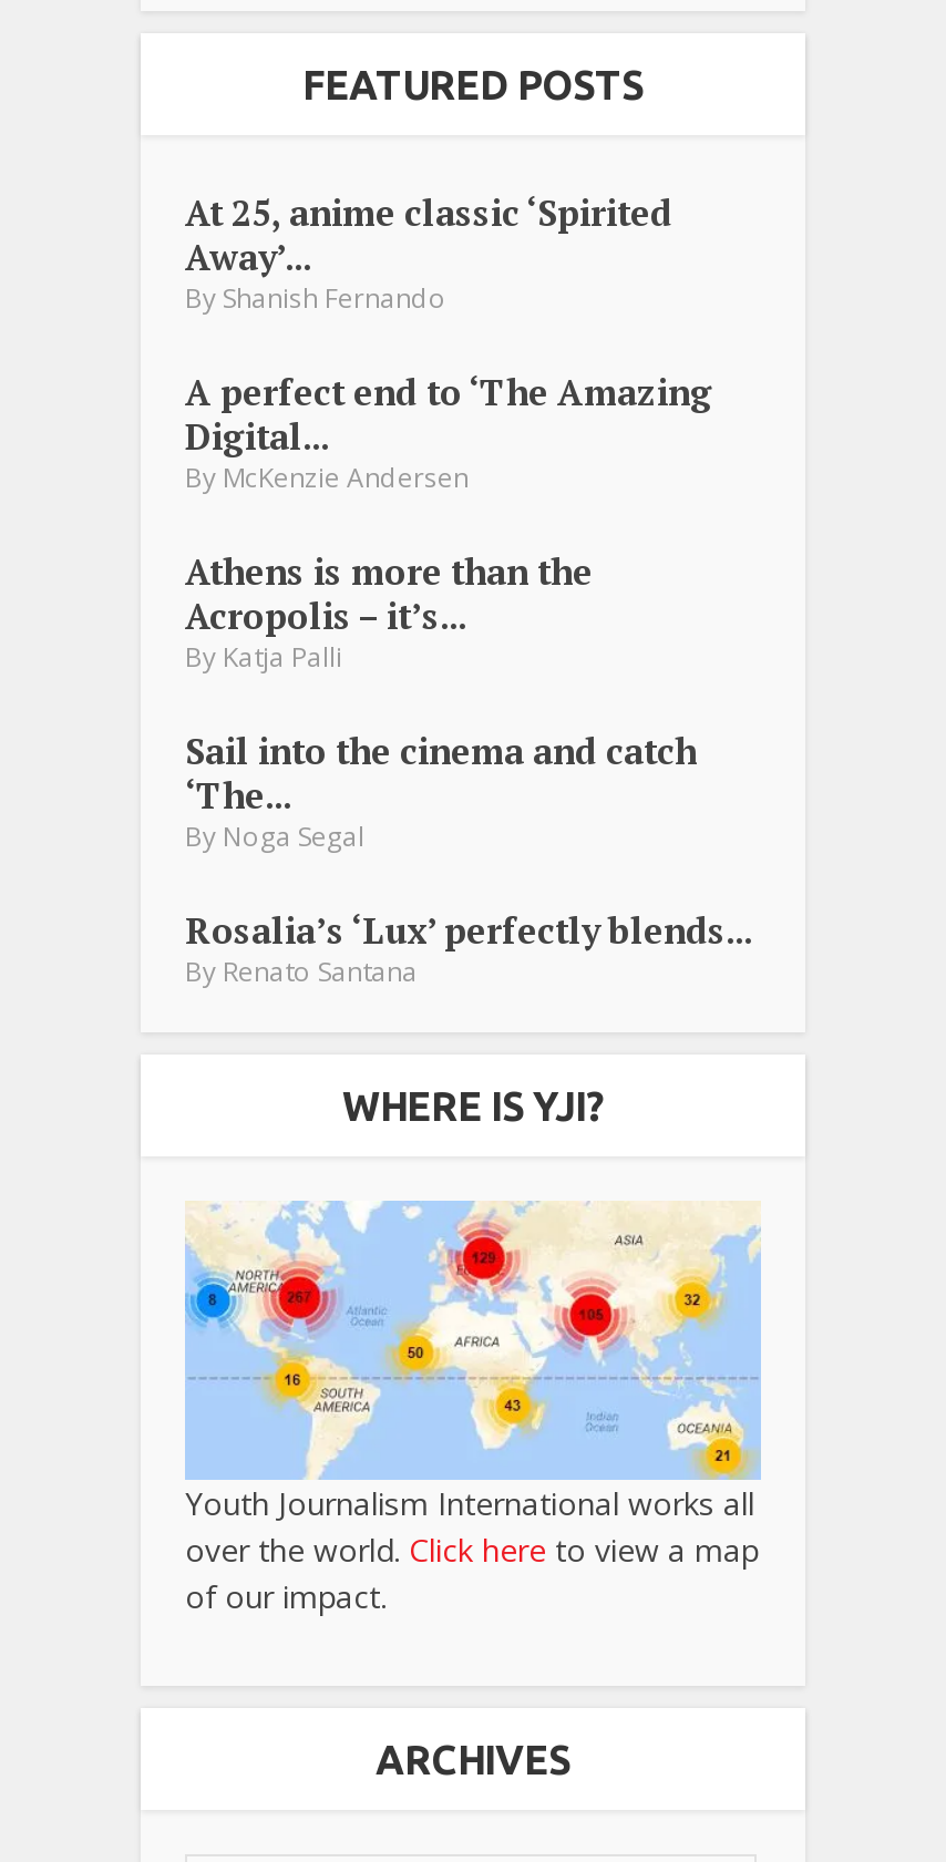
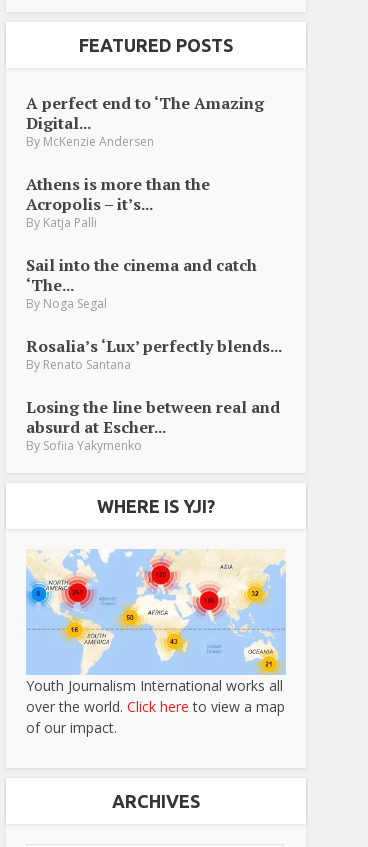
[185,188,672,316] At 25, anime classic ‘Spirited | Away’... | By Shanish Fernando -> none
moved [185,367,752,990] -> [26,92,282,373]: A perfect end to ‘The Amazing | Digital... | By McKenzie Andersen | ... | Rosalia’s ‘Lux’ perfectly blends... | By Renato Santana
none -> [26,396,280,454] Losing the line between real and | absurd at Escher... | By Sofiia Yakymenko

